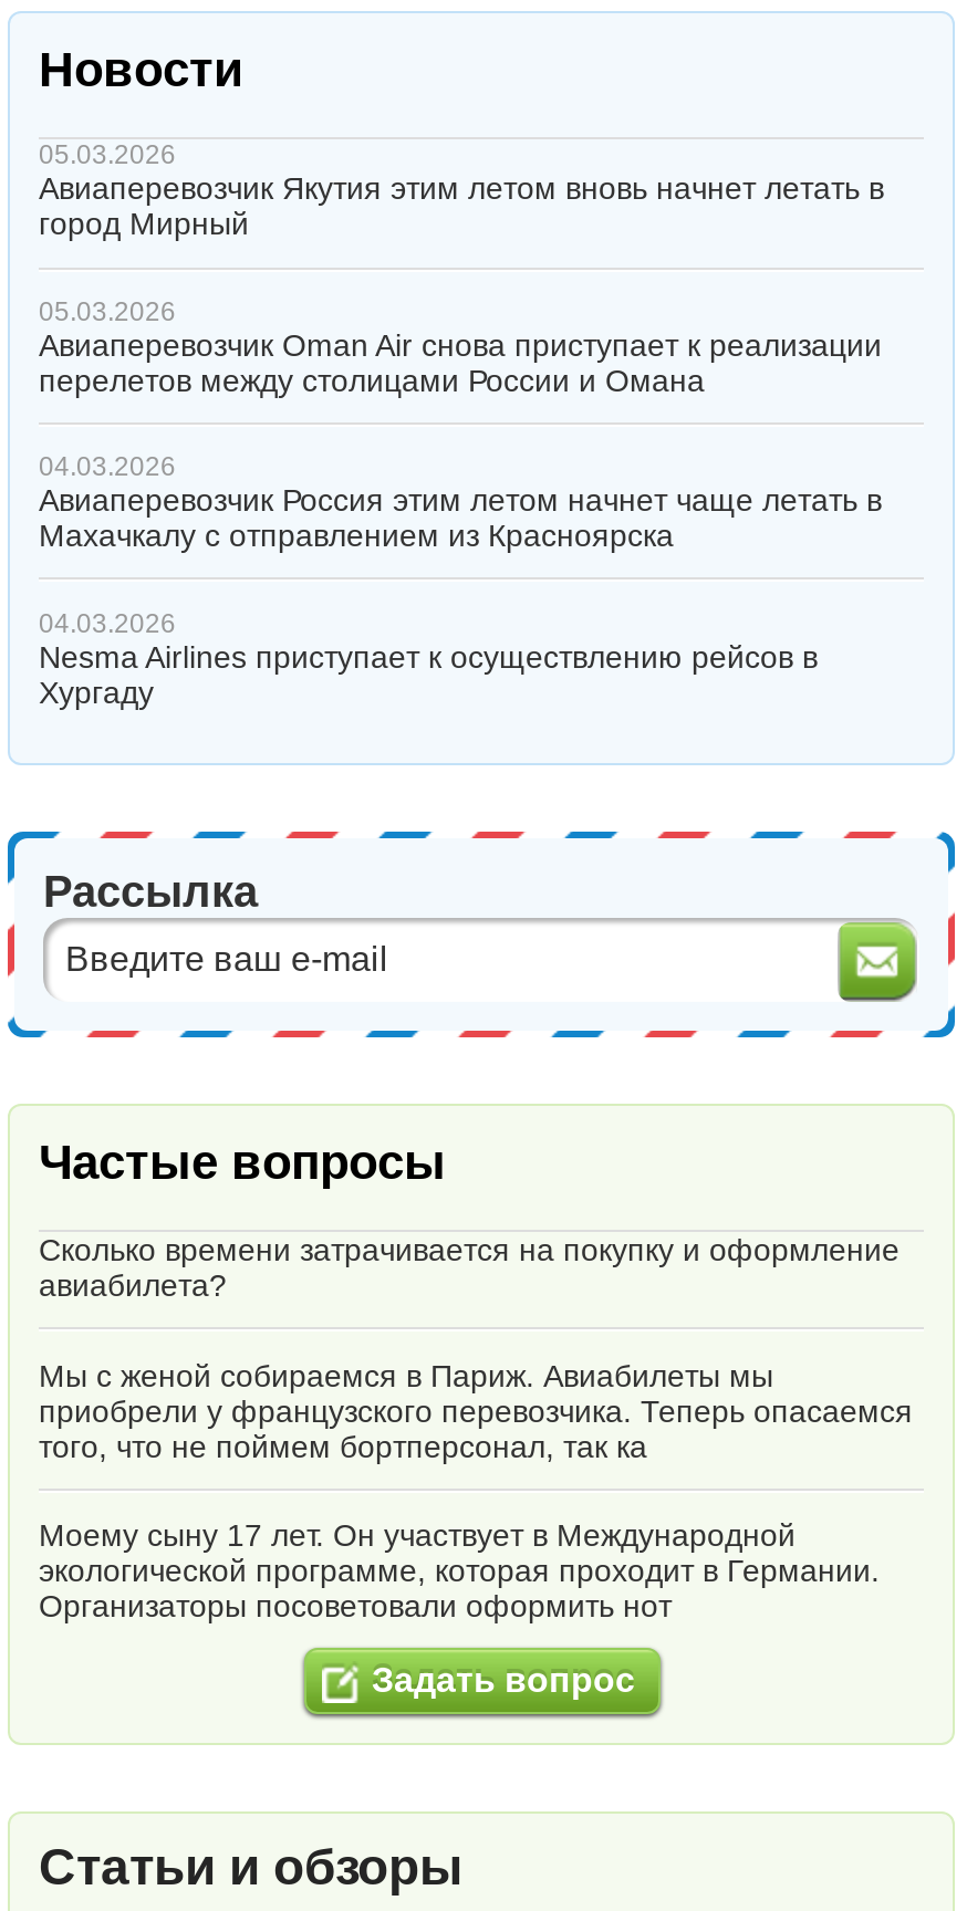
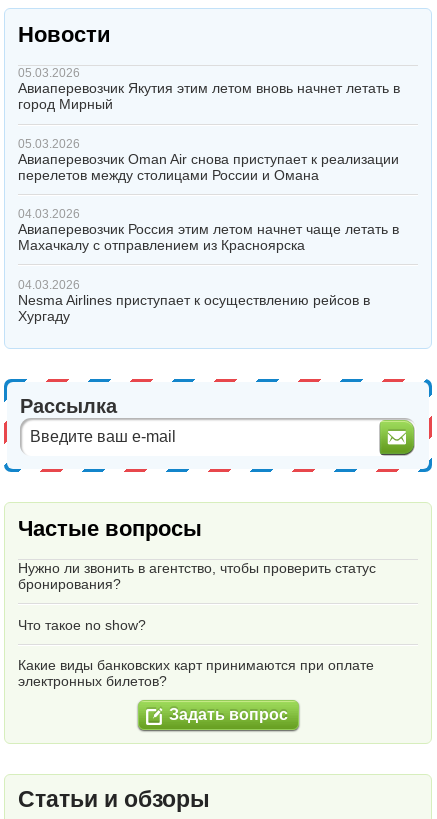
[39,1233,900,1303] Сколько времени затрачивается на покупку и оформление | авиабилета? -> [18,560,376,592] Нужно ли звонить в агентство, чтобы проверить статус | бронирования?
[39,1357,913,1464] Мы с женой собираемся в Париж. Авиабилеты мы | приобрели у французского перевозчика. Теперь опасаемся | того, что не поймем бортперсонал, так ка -> [18,617,146,633] Что такое no show?
[39,1517,880,1623] Моему сыну 17 лет. Он участвует в Международной | экологической программе, которая проходит в Германии. | Организаторы посоветовали оформить нот -> [18,657,374,689] Какие виды банковских карт принимаются при оплате | электронных билетов?

